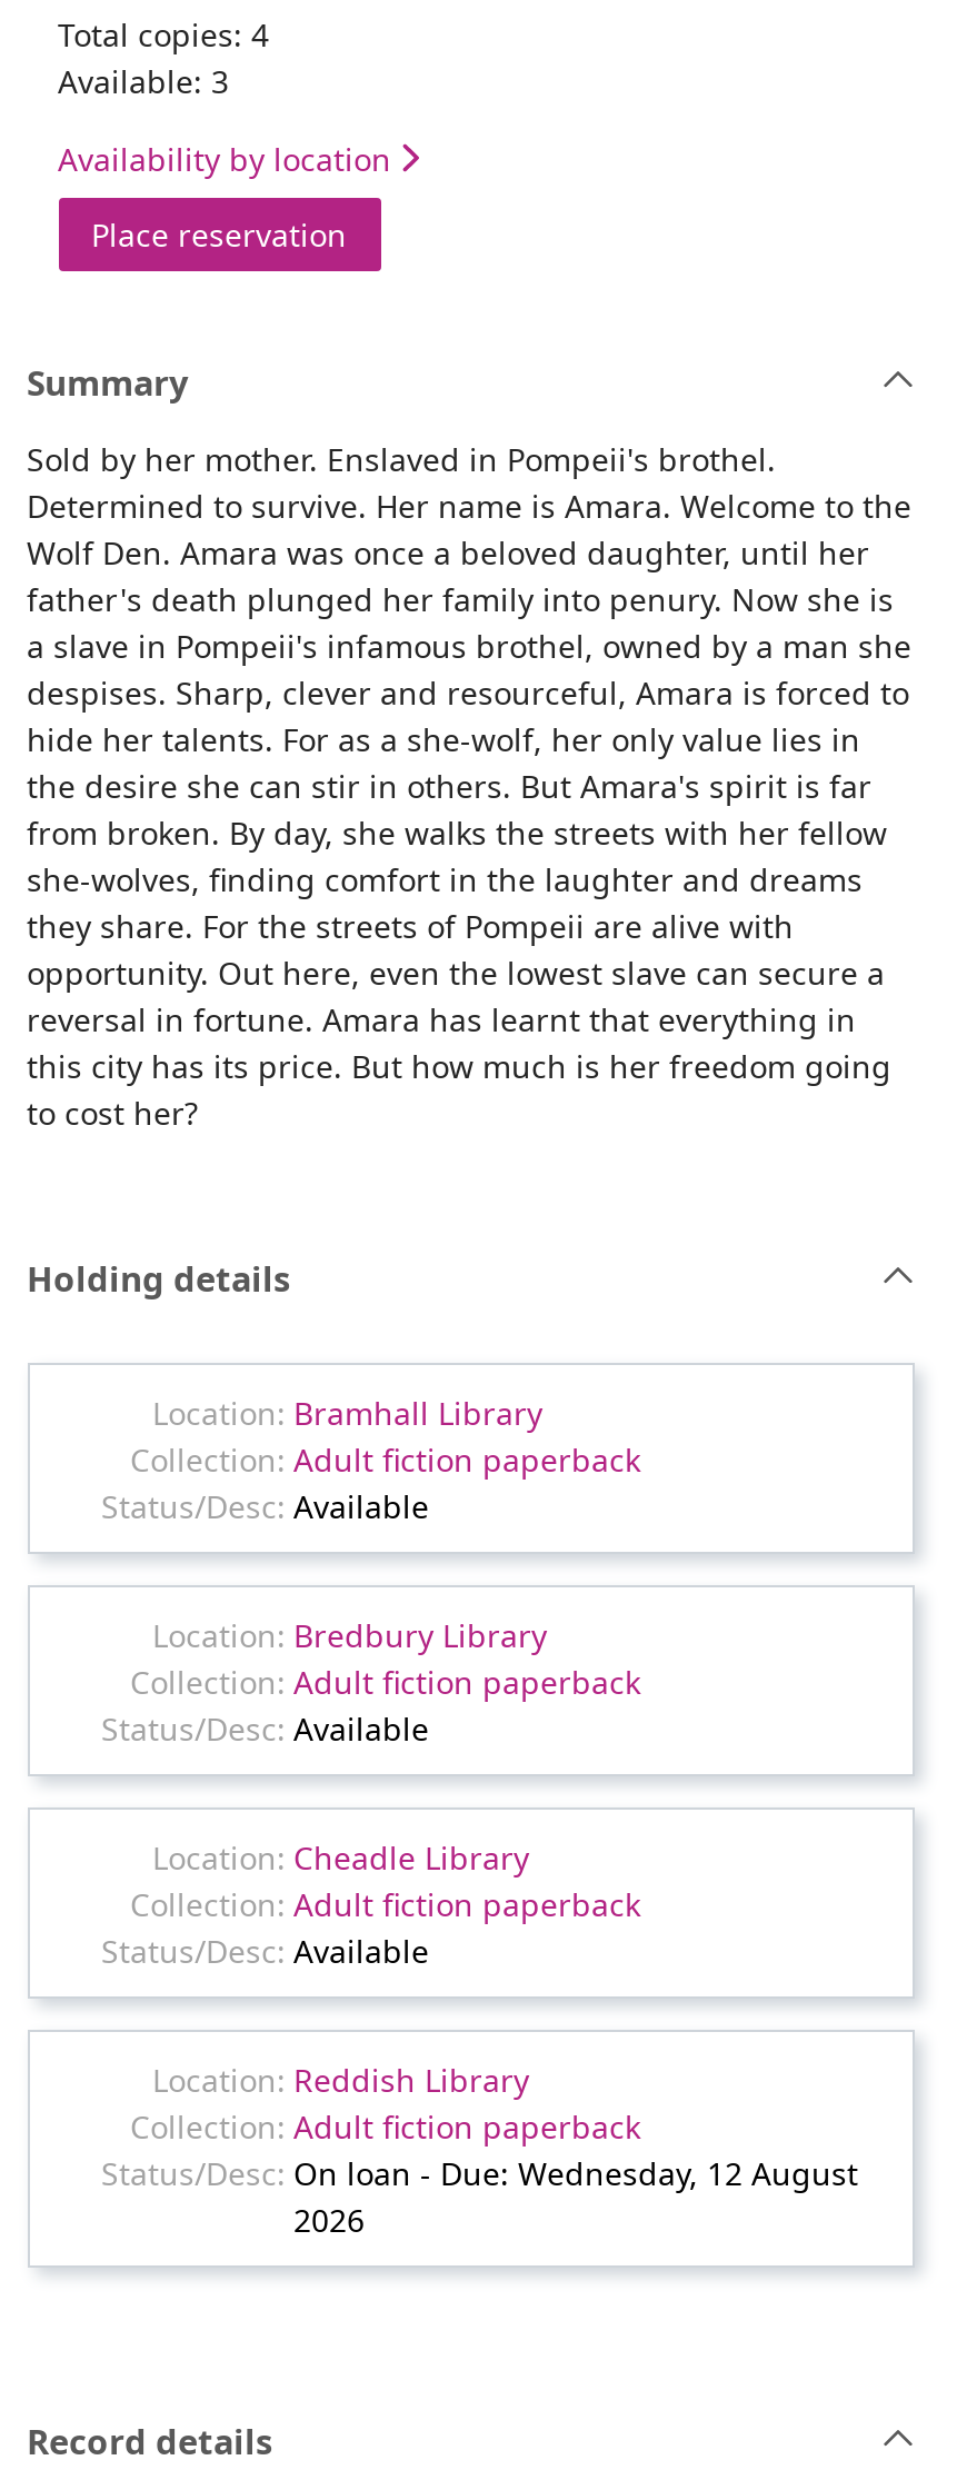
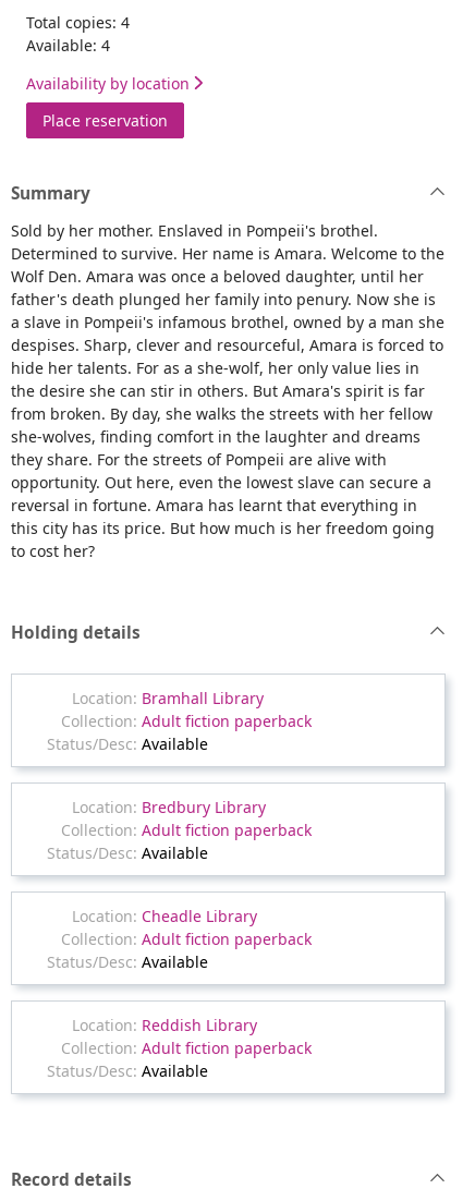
[58,59,229,101] Available: 3 -> [26,34,109,55] Available: 4
[293,2151,858,2240] On loan - Due: Wednesday, 12 August | 2026 -> [141,1060,208,1081] Available

